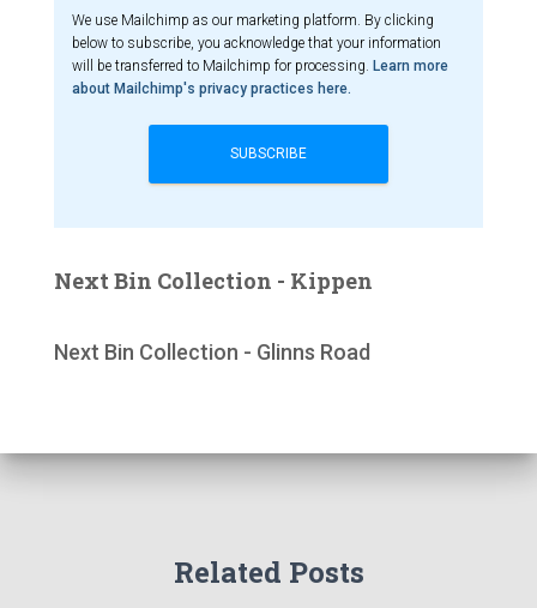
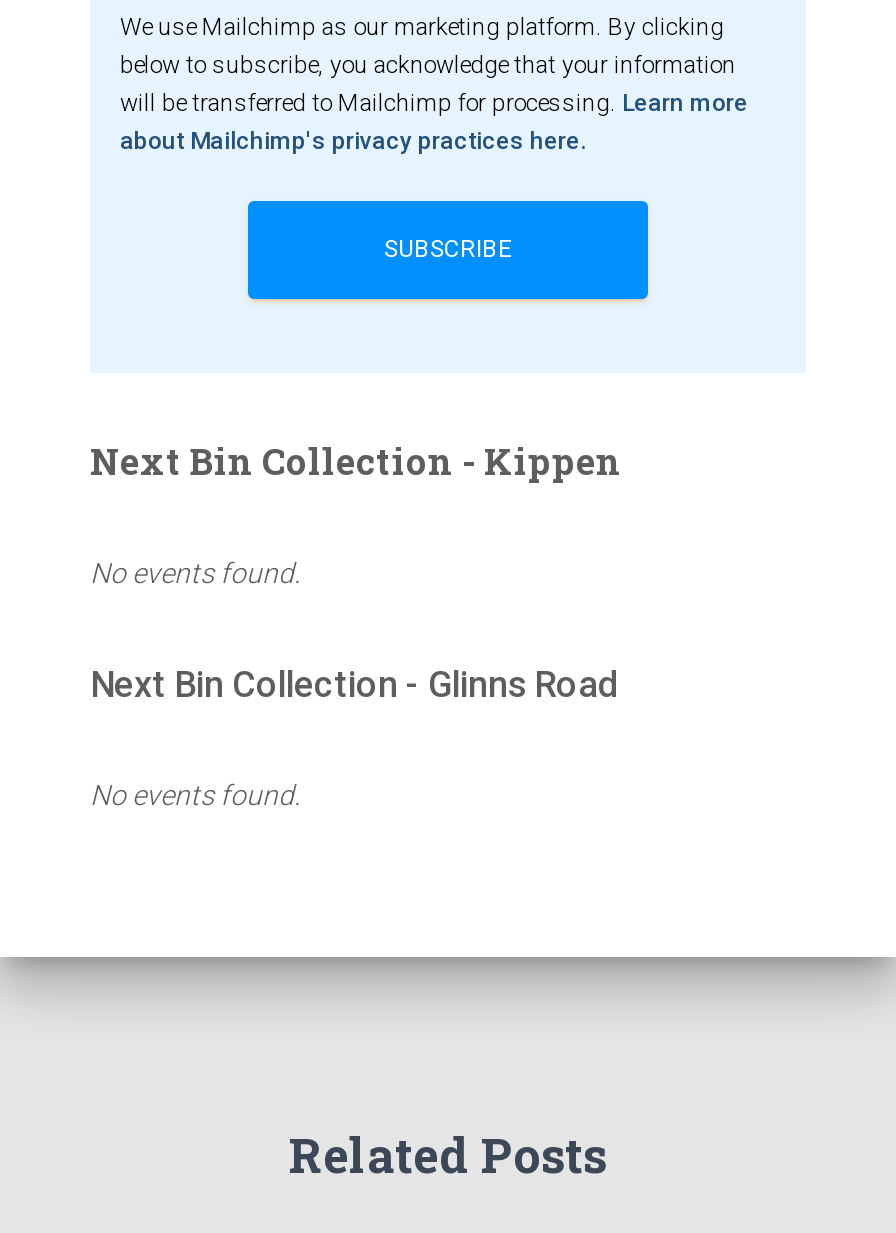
none -> [90,557,300,589] No events found.
none -> [90,779,300,811] No events found.

